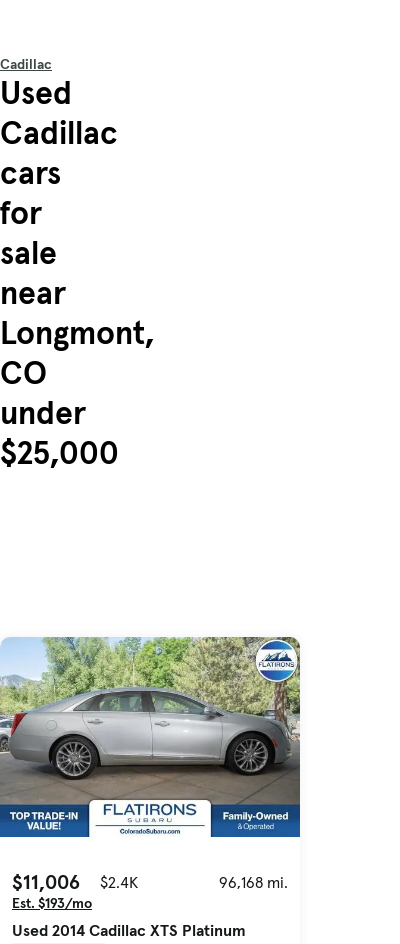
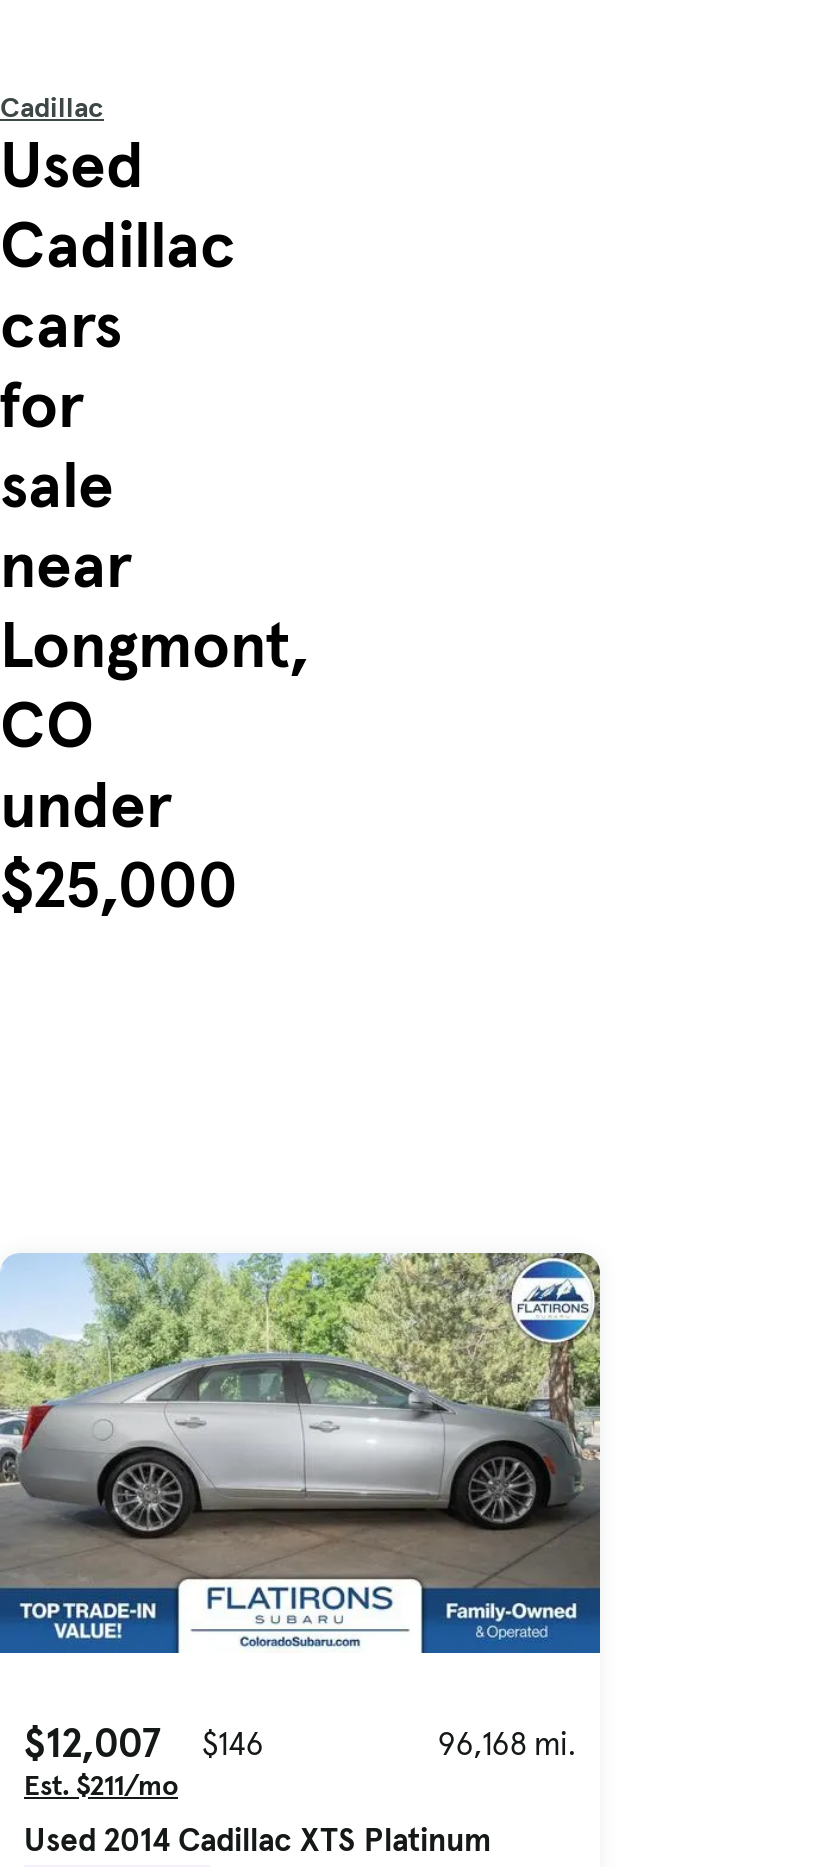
[12,869,138,895] $11,006 | $2.4K -> [24,1717,264,1769] $12,007 | $146
[12,894,92,912] Est. $193/mo -> [24,1767,178,1803] Est. $211/mo

